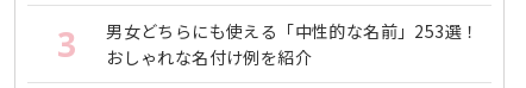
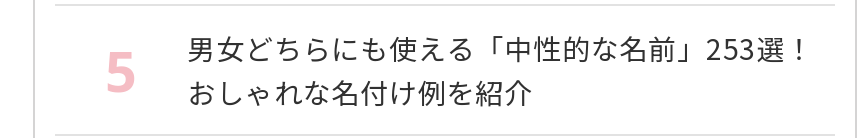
[57,19,479,69] 3 男女どちらにも使える「中性的な名前」253選！ おしゃれな名付け例を紹介 -> [105,28,814,112] 5 男女どちらにも使える「中性的な名前」253選！ おしゃれな名付け例を紹介

